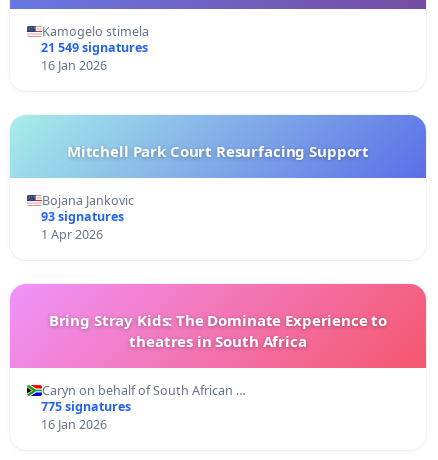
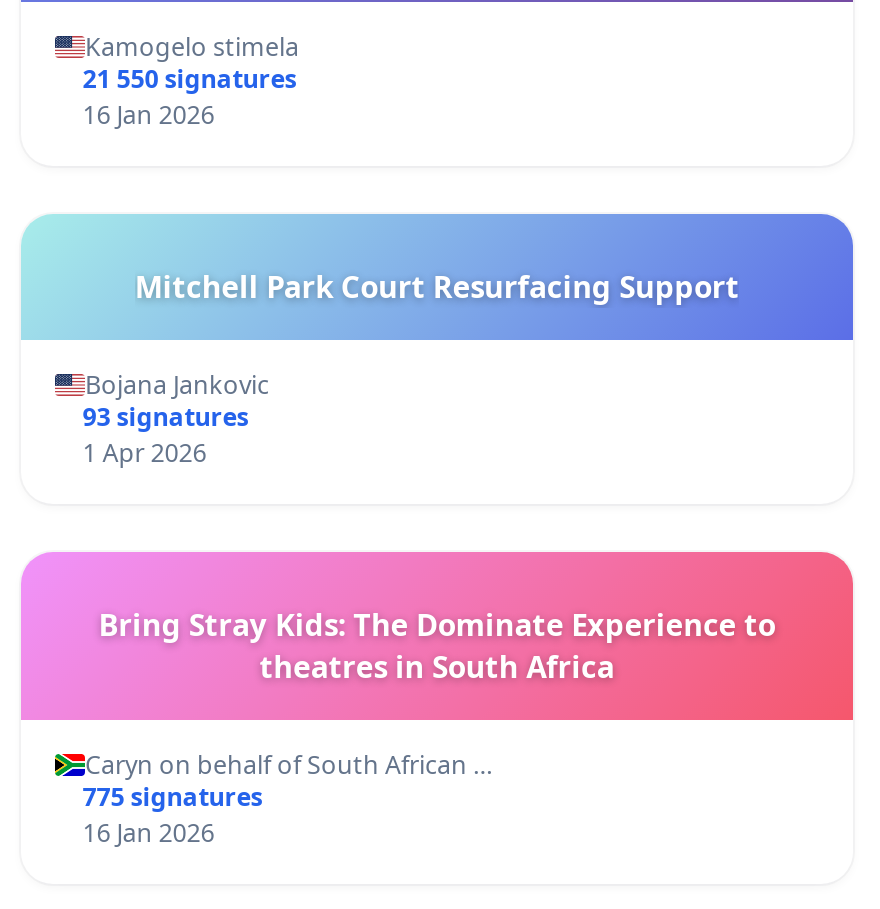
[41,39,148,56] 21 549 signatures -> [83,61,297,95] 21 550 signatures

